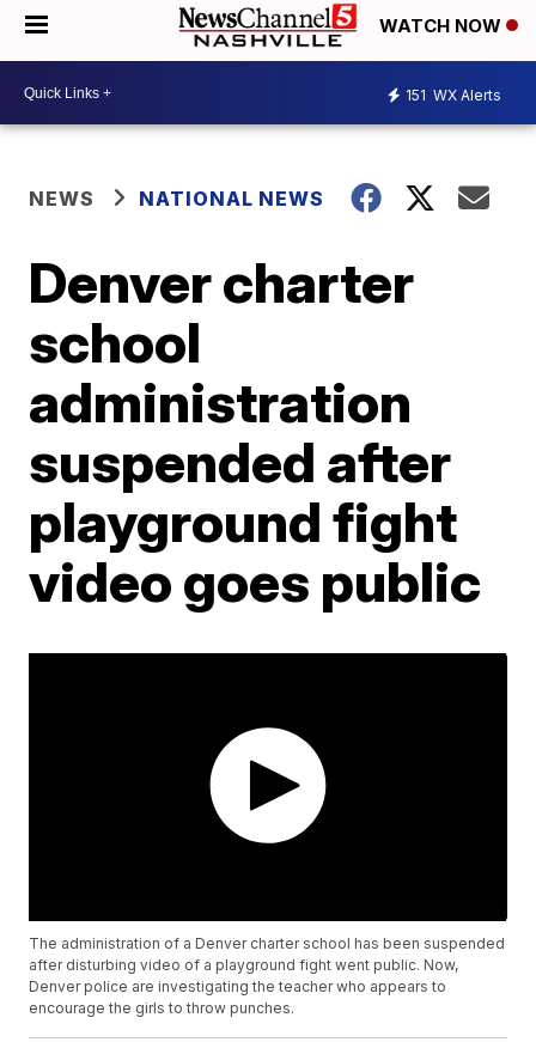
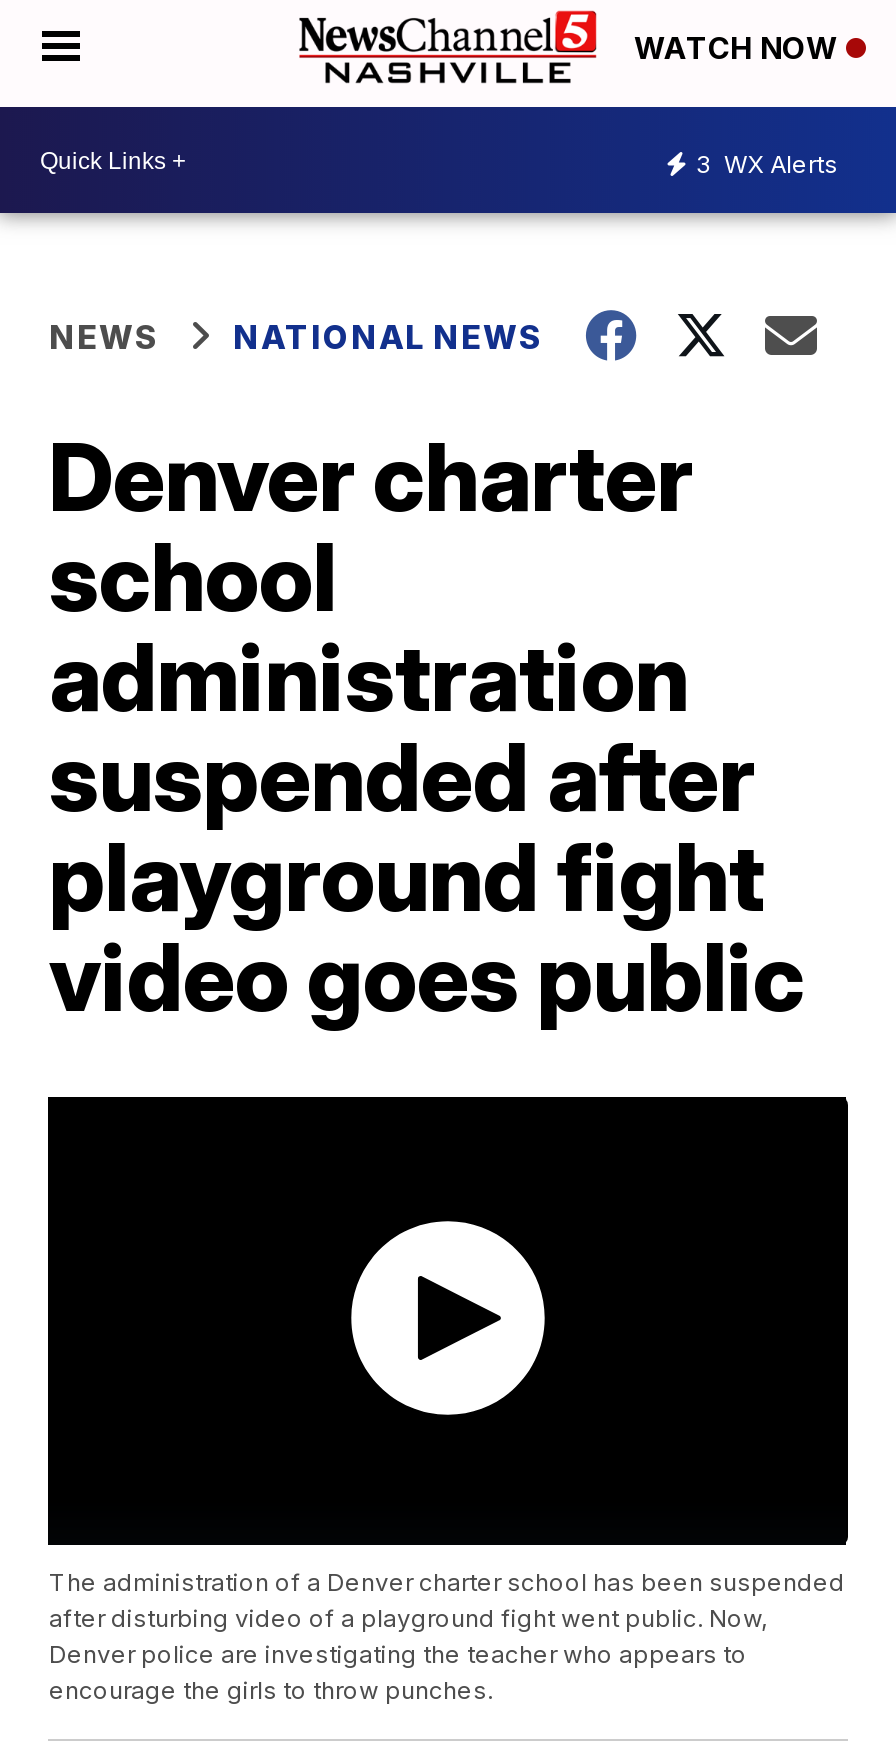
[406,86,501,103] 151 WX Alerts -> [696,148,838,178] 3 WX Alerts

